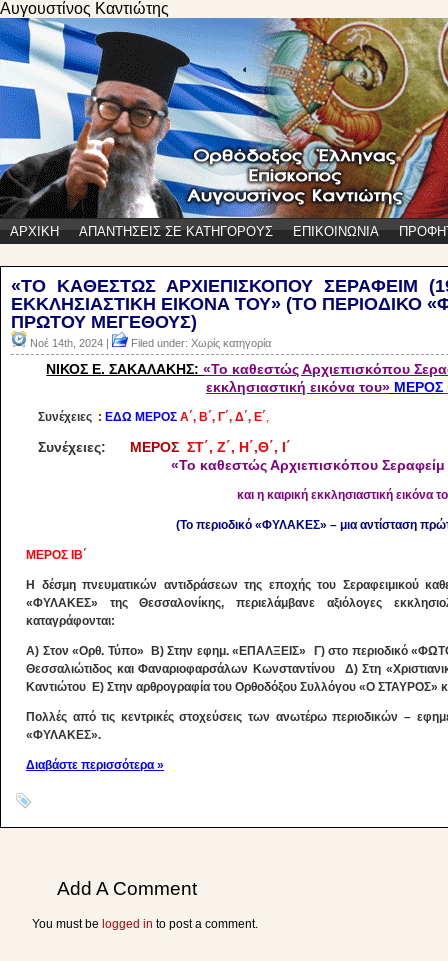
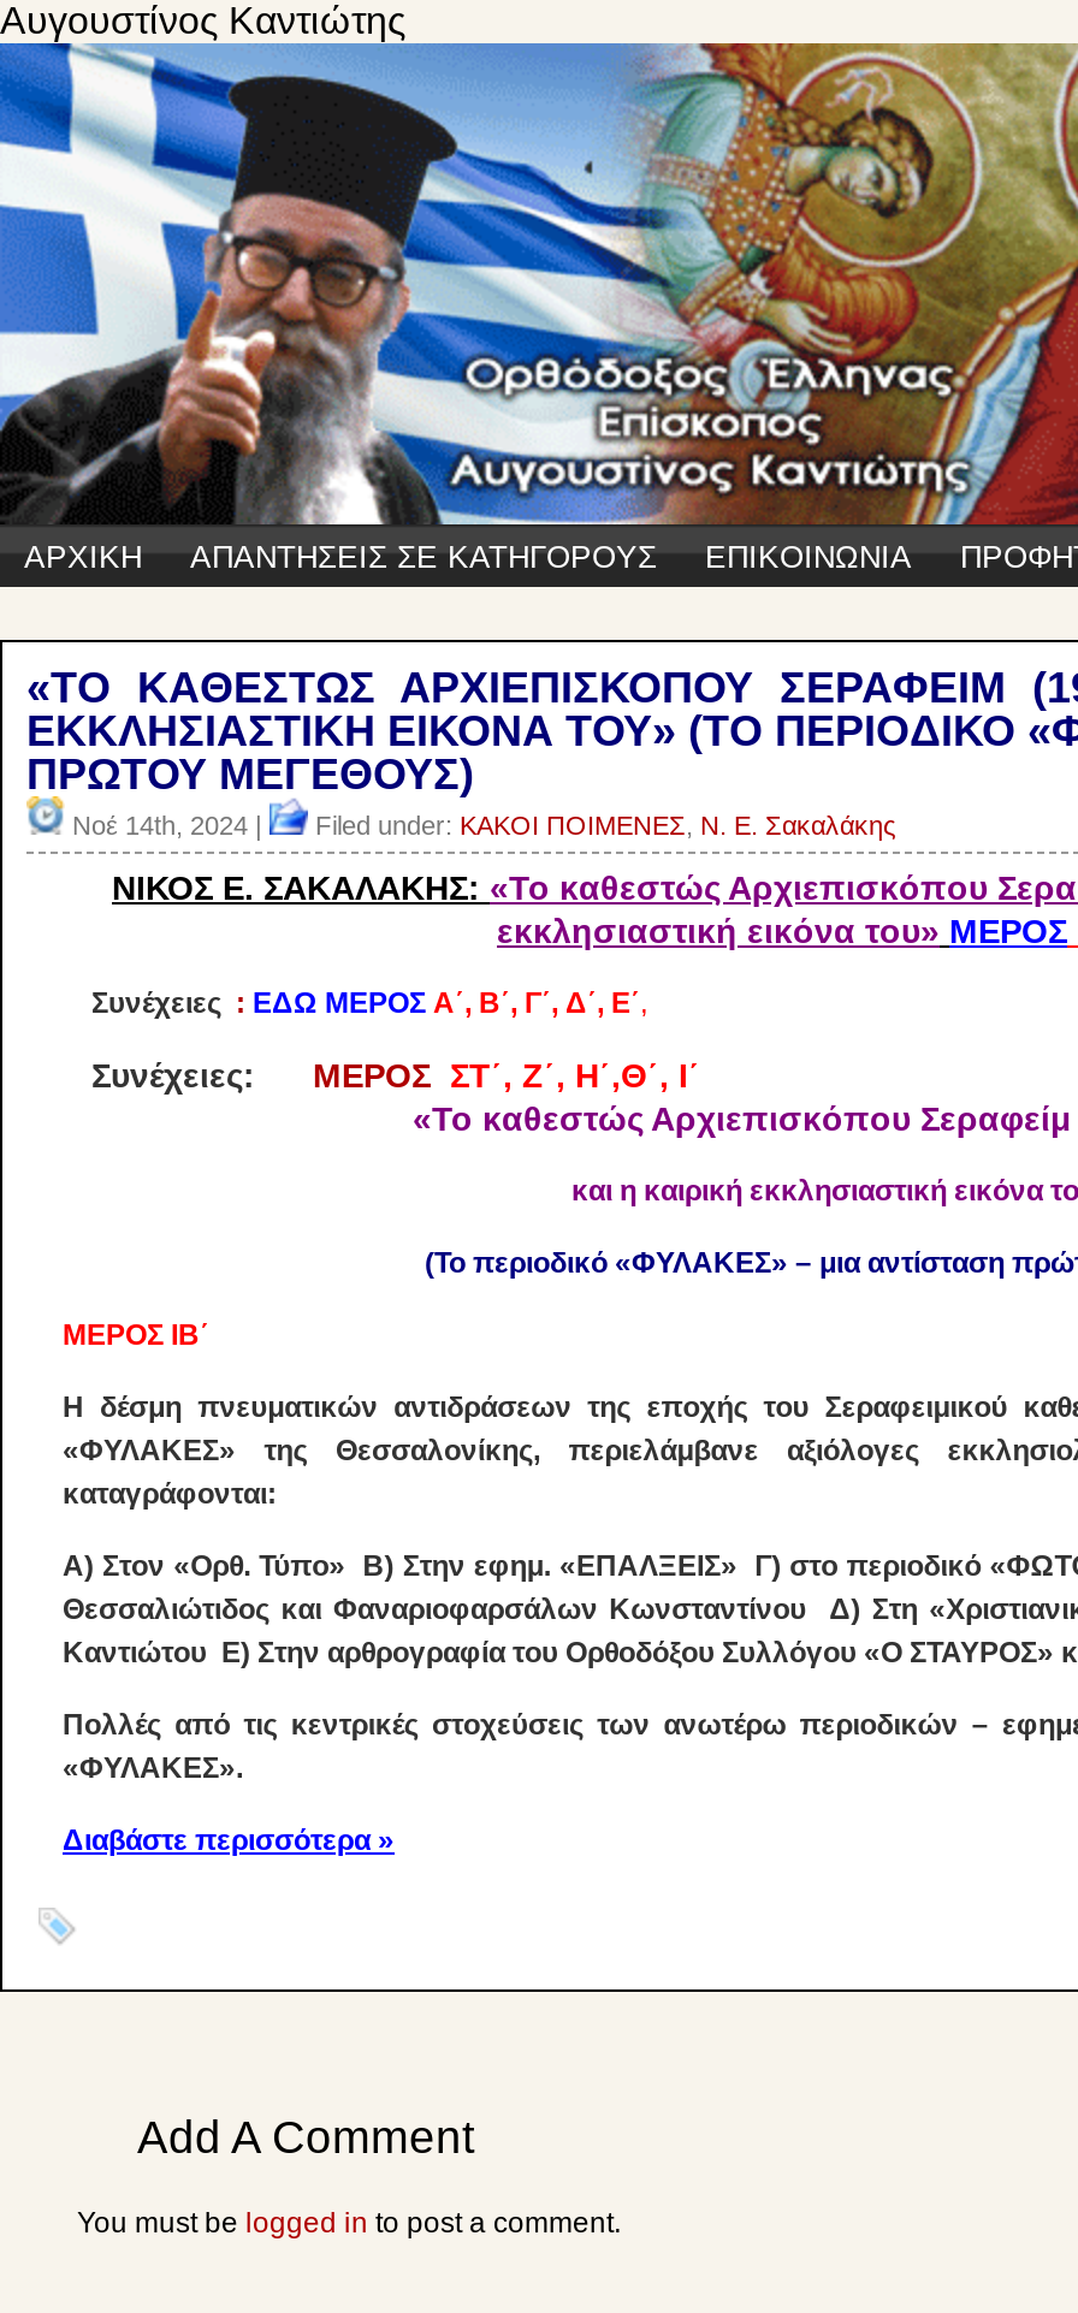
[128,337,271,349] Filed under: Χωρίς κατηγορία -> [308,811,895,840] Filed under: ΚΑΚΟΙ ΠΟΙΜΕΝΕΣ, Ν. Ε. Σακαλάκης

